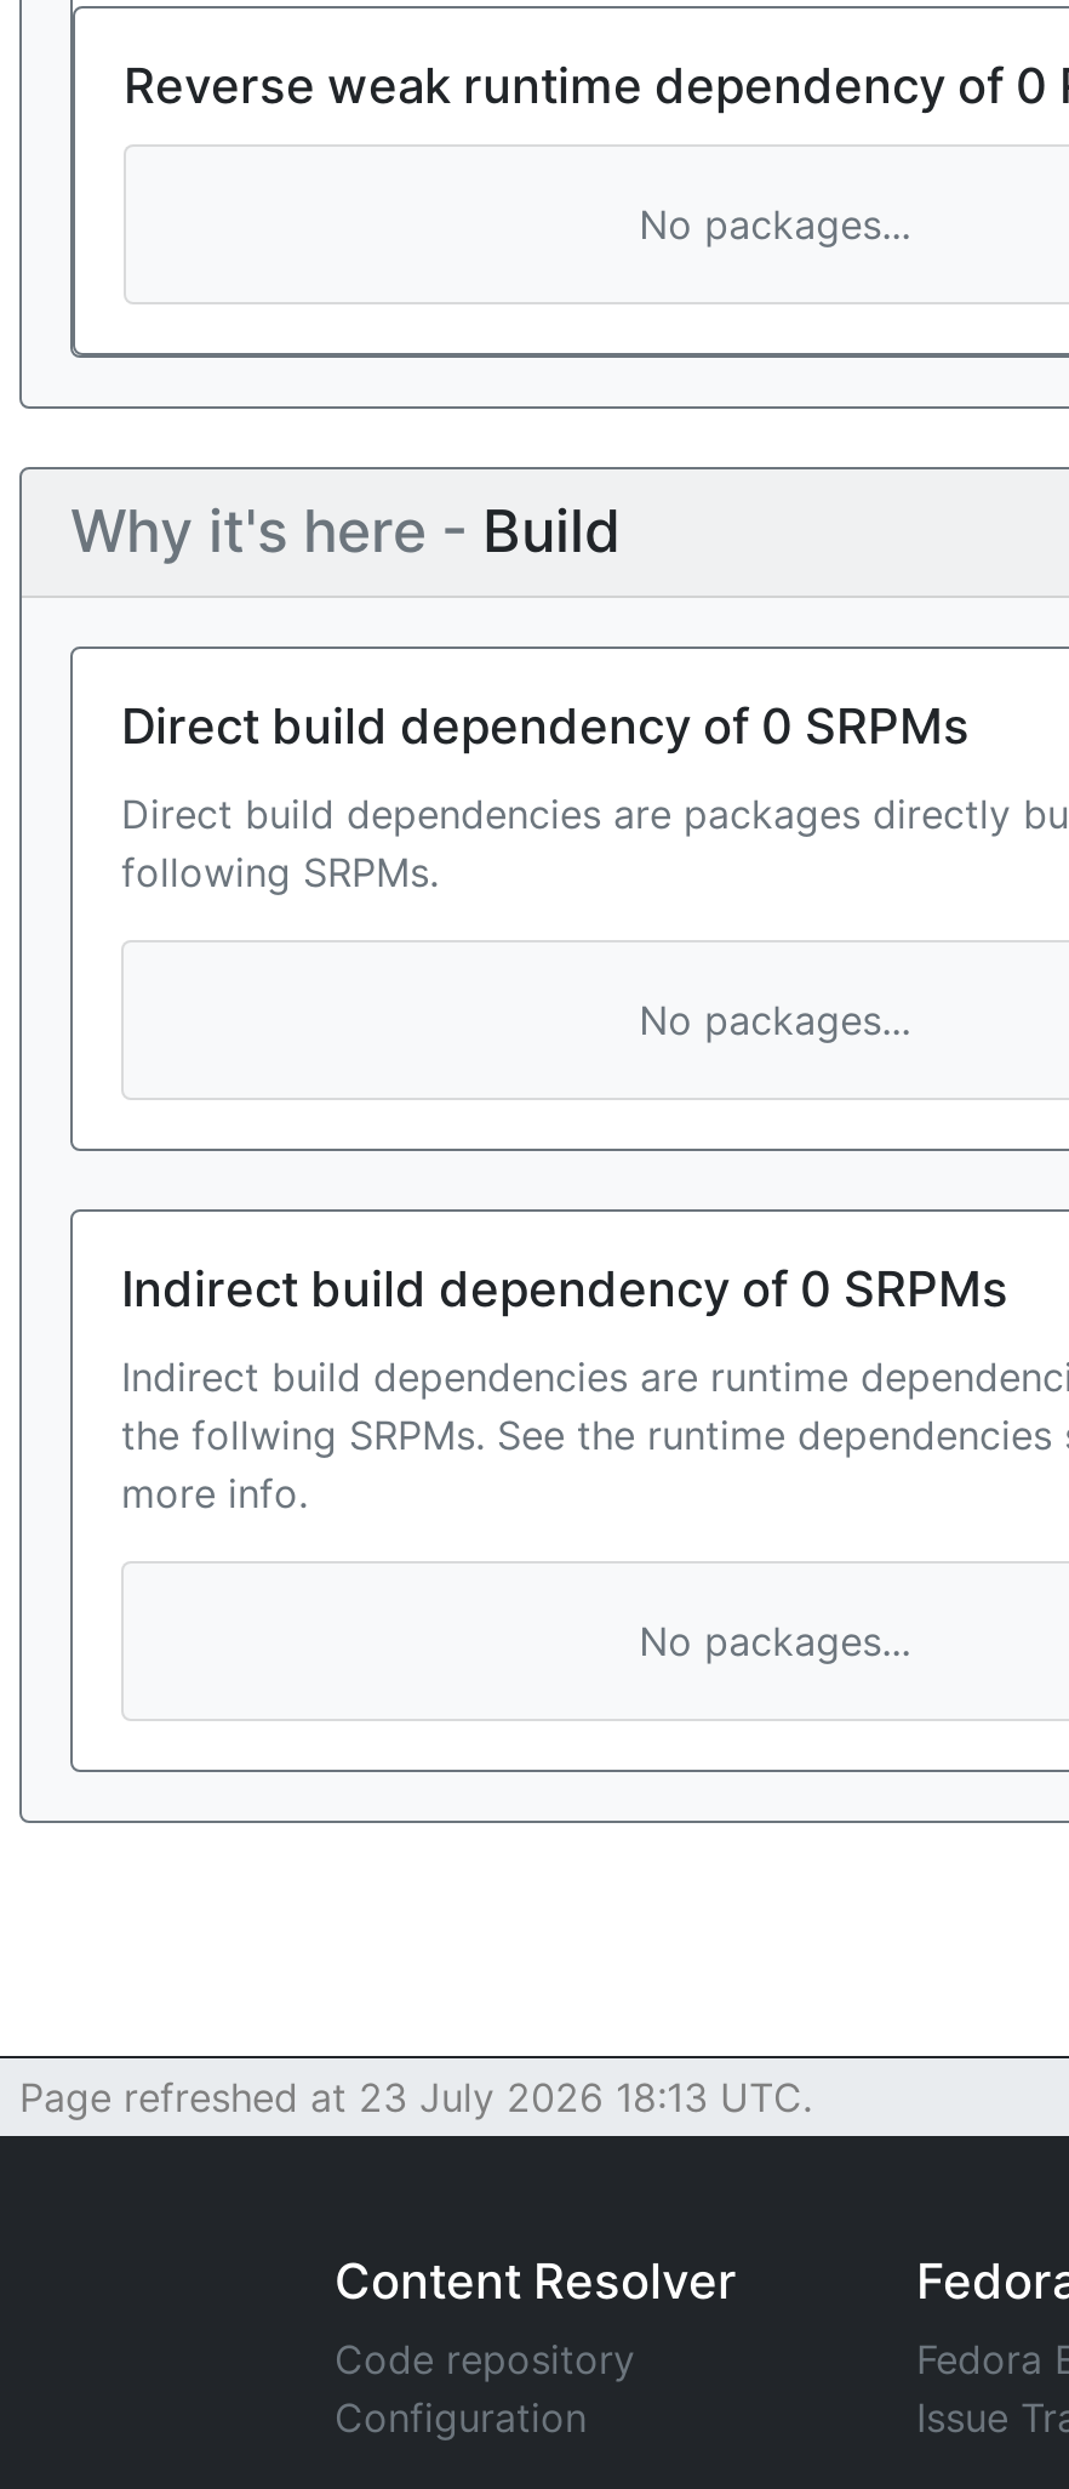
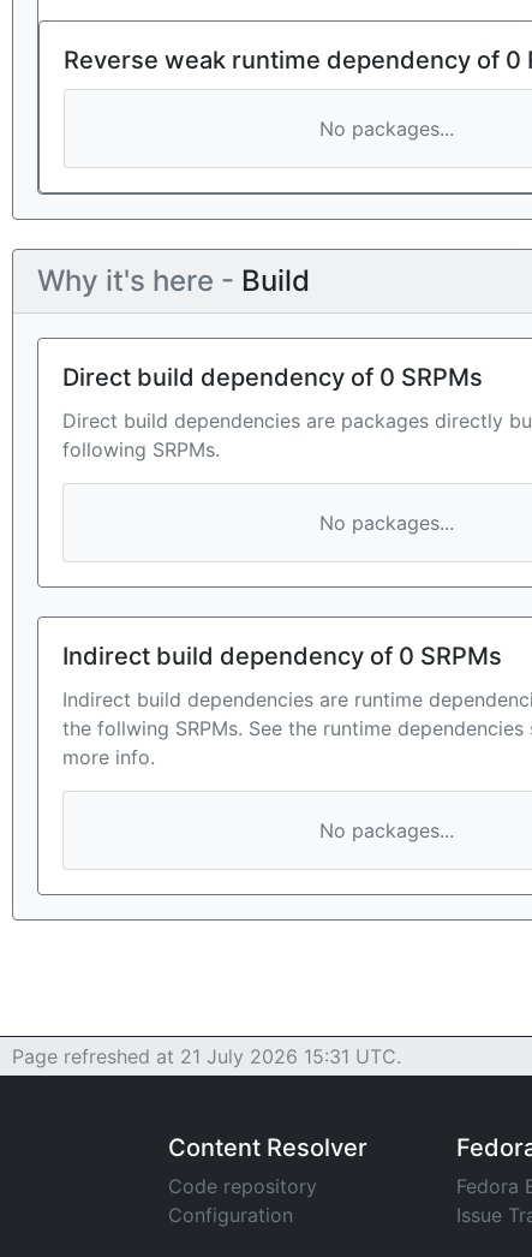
[19,2073,812,2121] Page refreshed at 23 July 2026 18:13 UTC. -> [12,1044,401,1068] Page refreshed at 21 July 2026 15:31 UTC.

